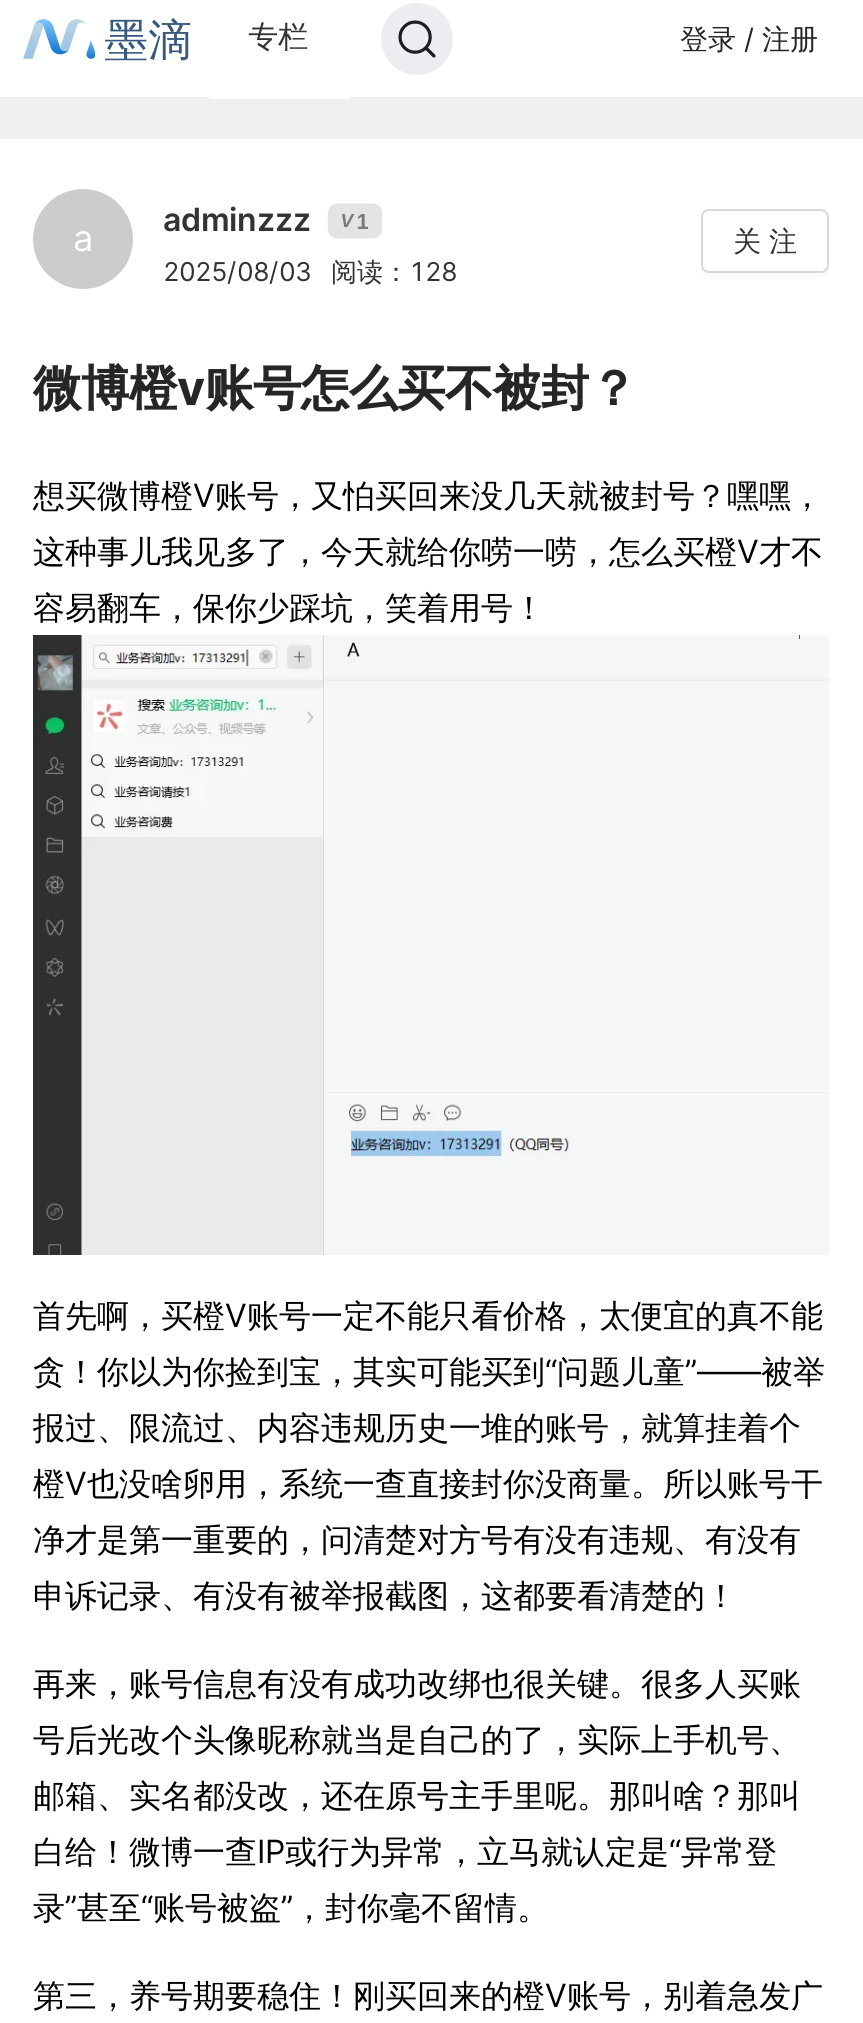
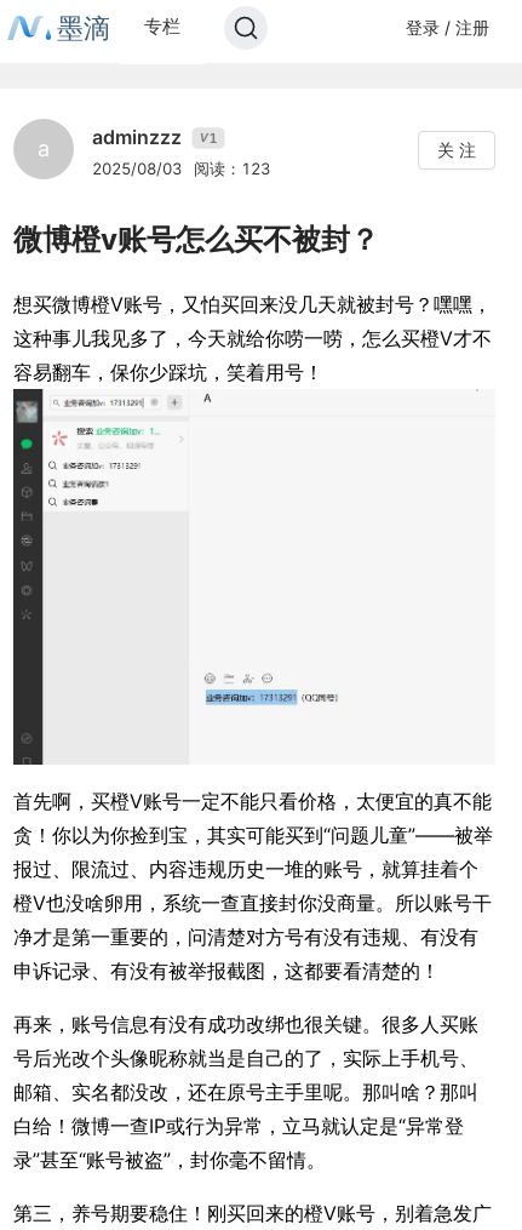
[163,255,457,287] 2025/08/03 阅读：128 -> [92,159,270,178] 2025/08/03 阅读：123

